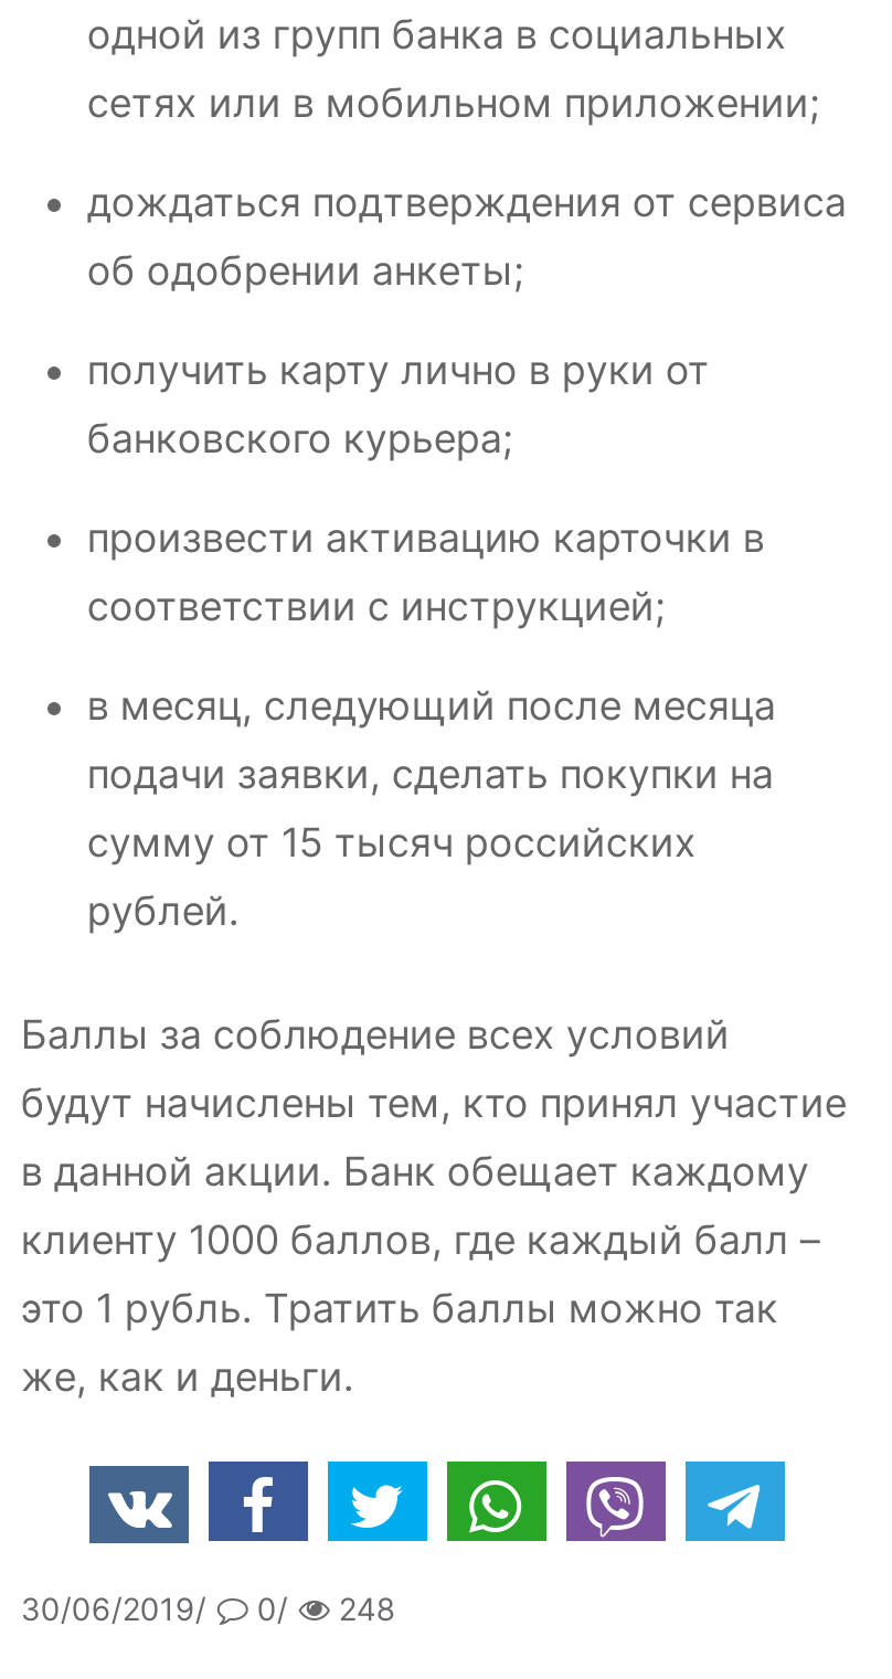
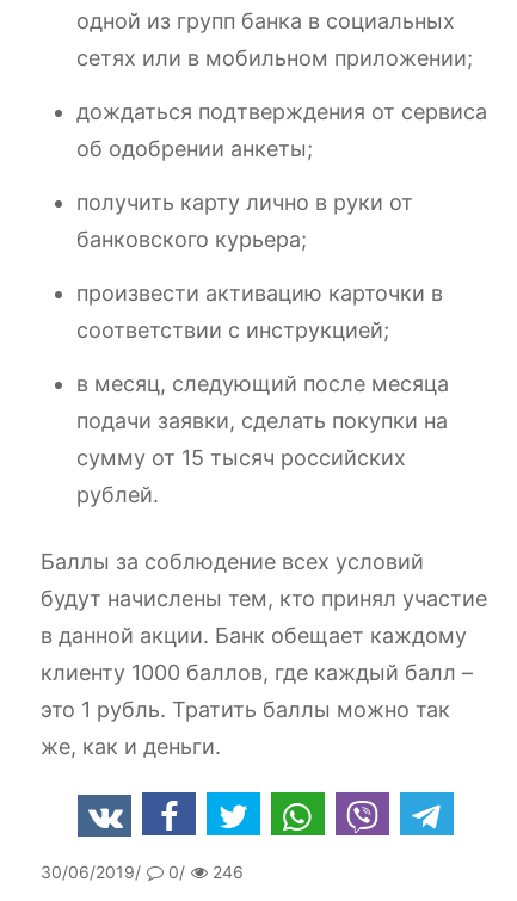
[21,1590,396,1627] 30/06/2019 0 248 -> [40,862,243,882] 30/06/2019 0 246

